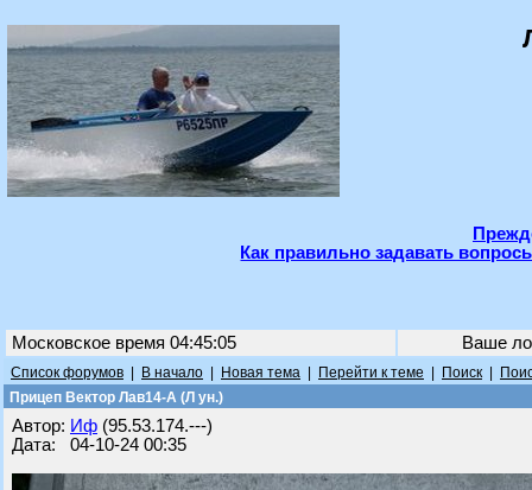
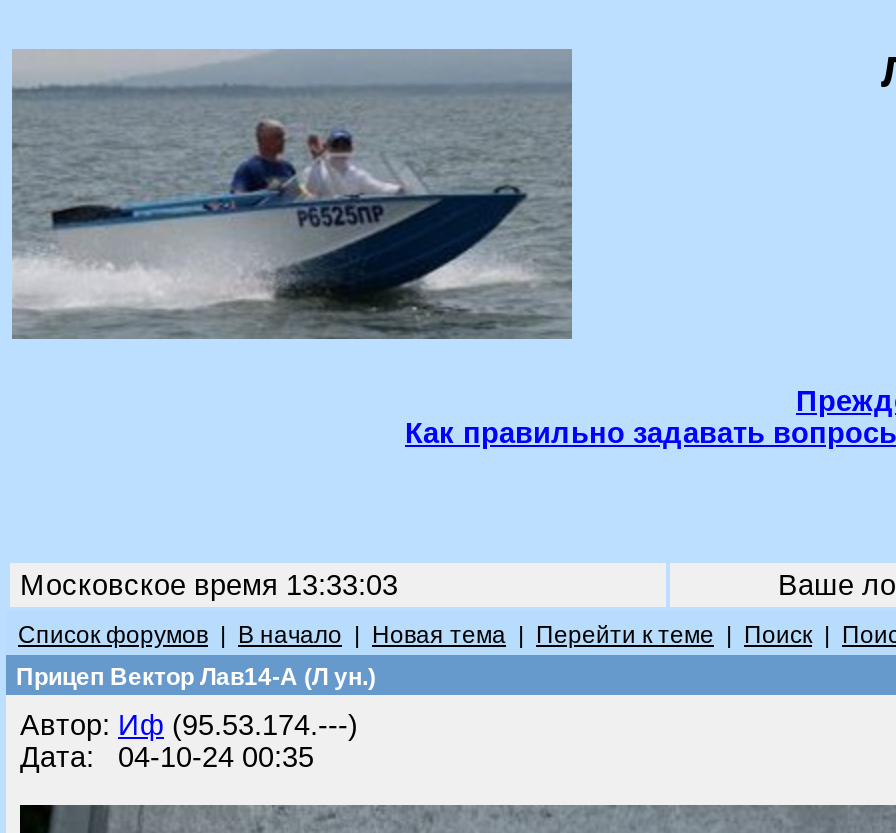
[7,333,241,352] Московское время 04:45:05 -> [12,569,406,601] Московское время 13:33:03

